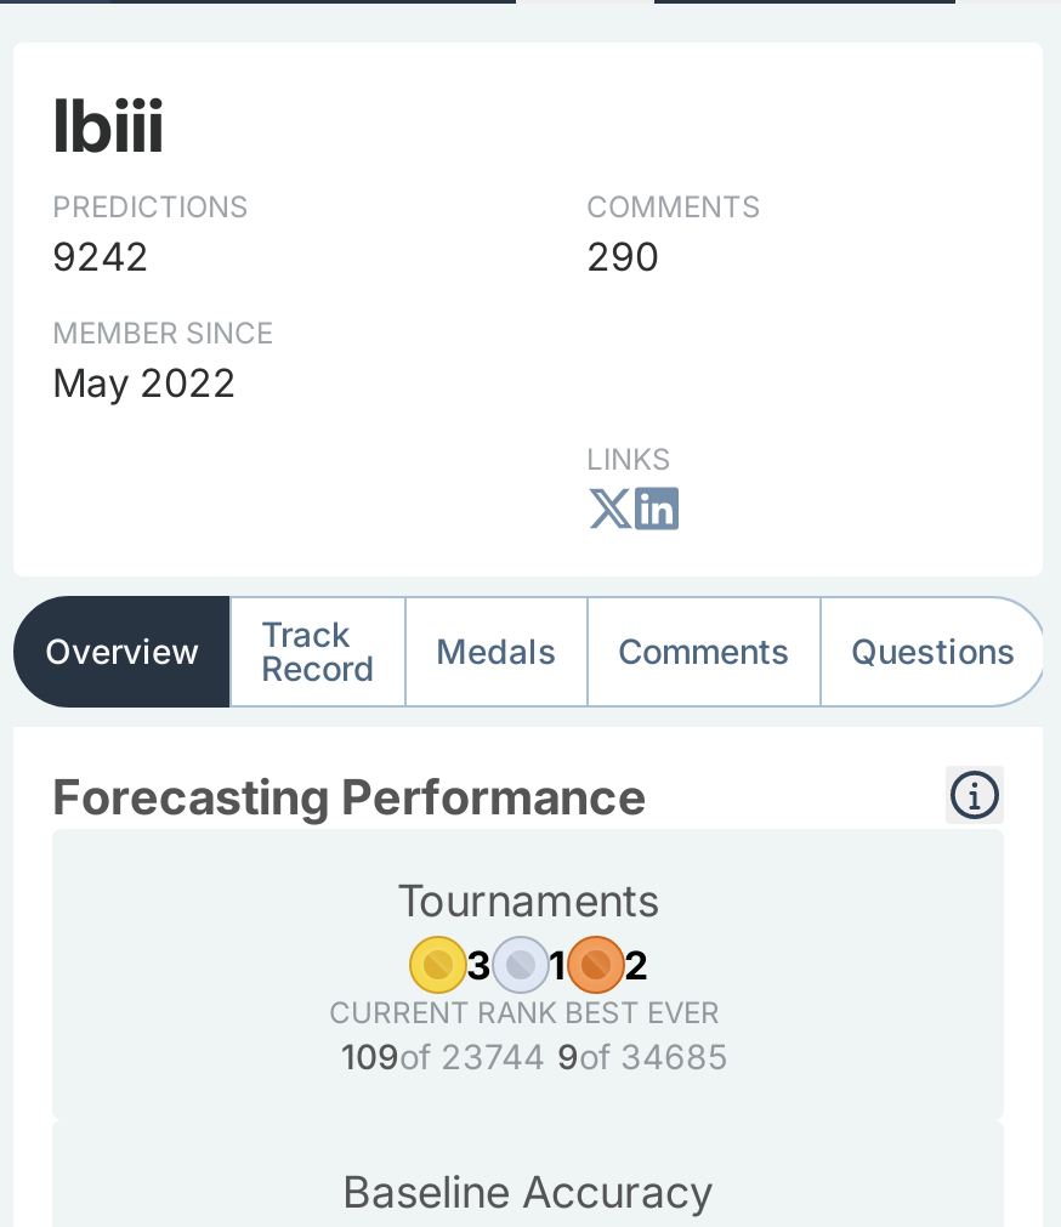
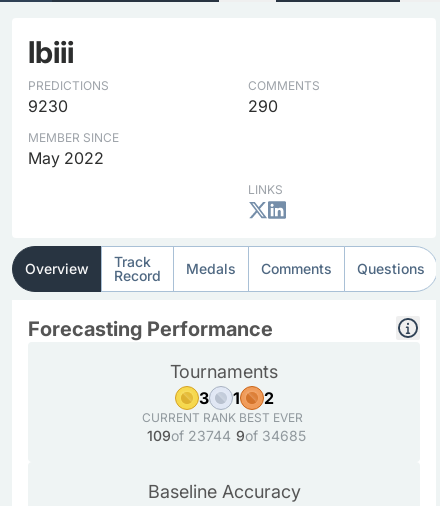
[52,232,149,280] 9242 -> [28,96,68,116] 9230

